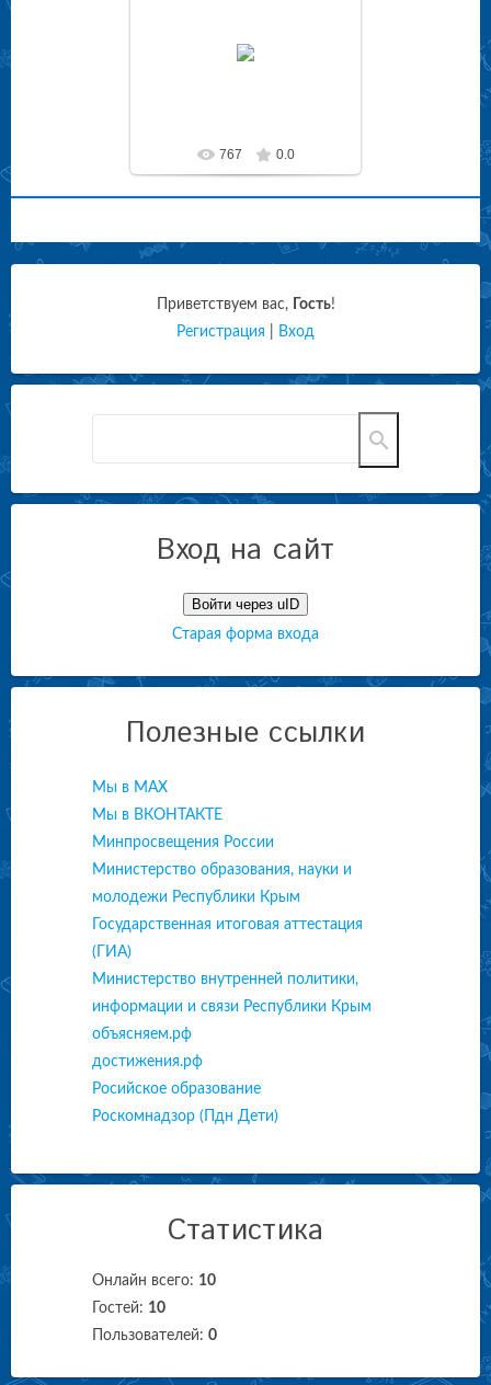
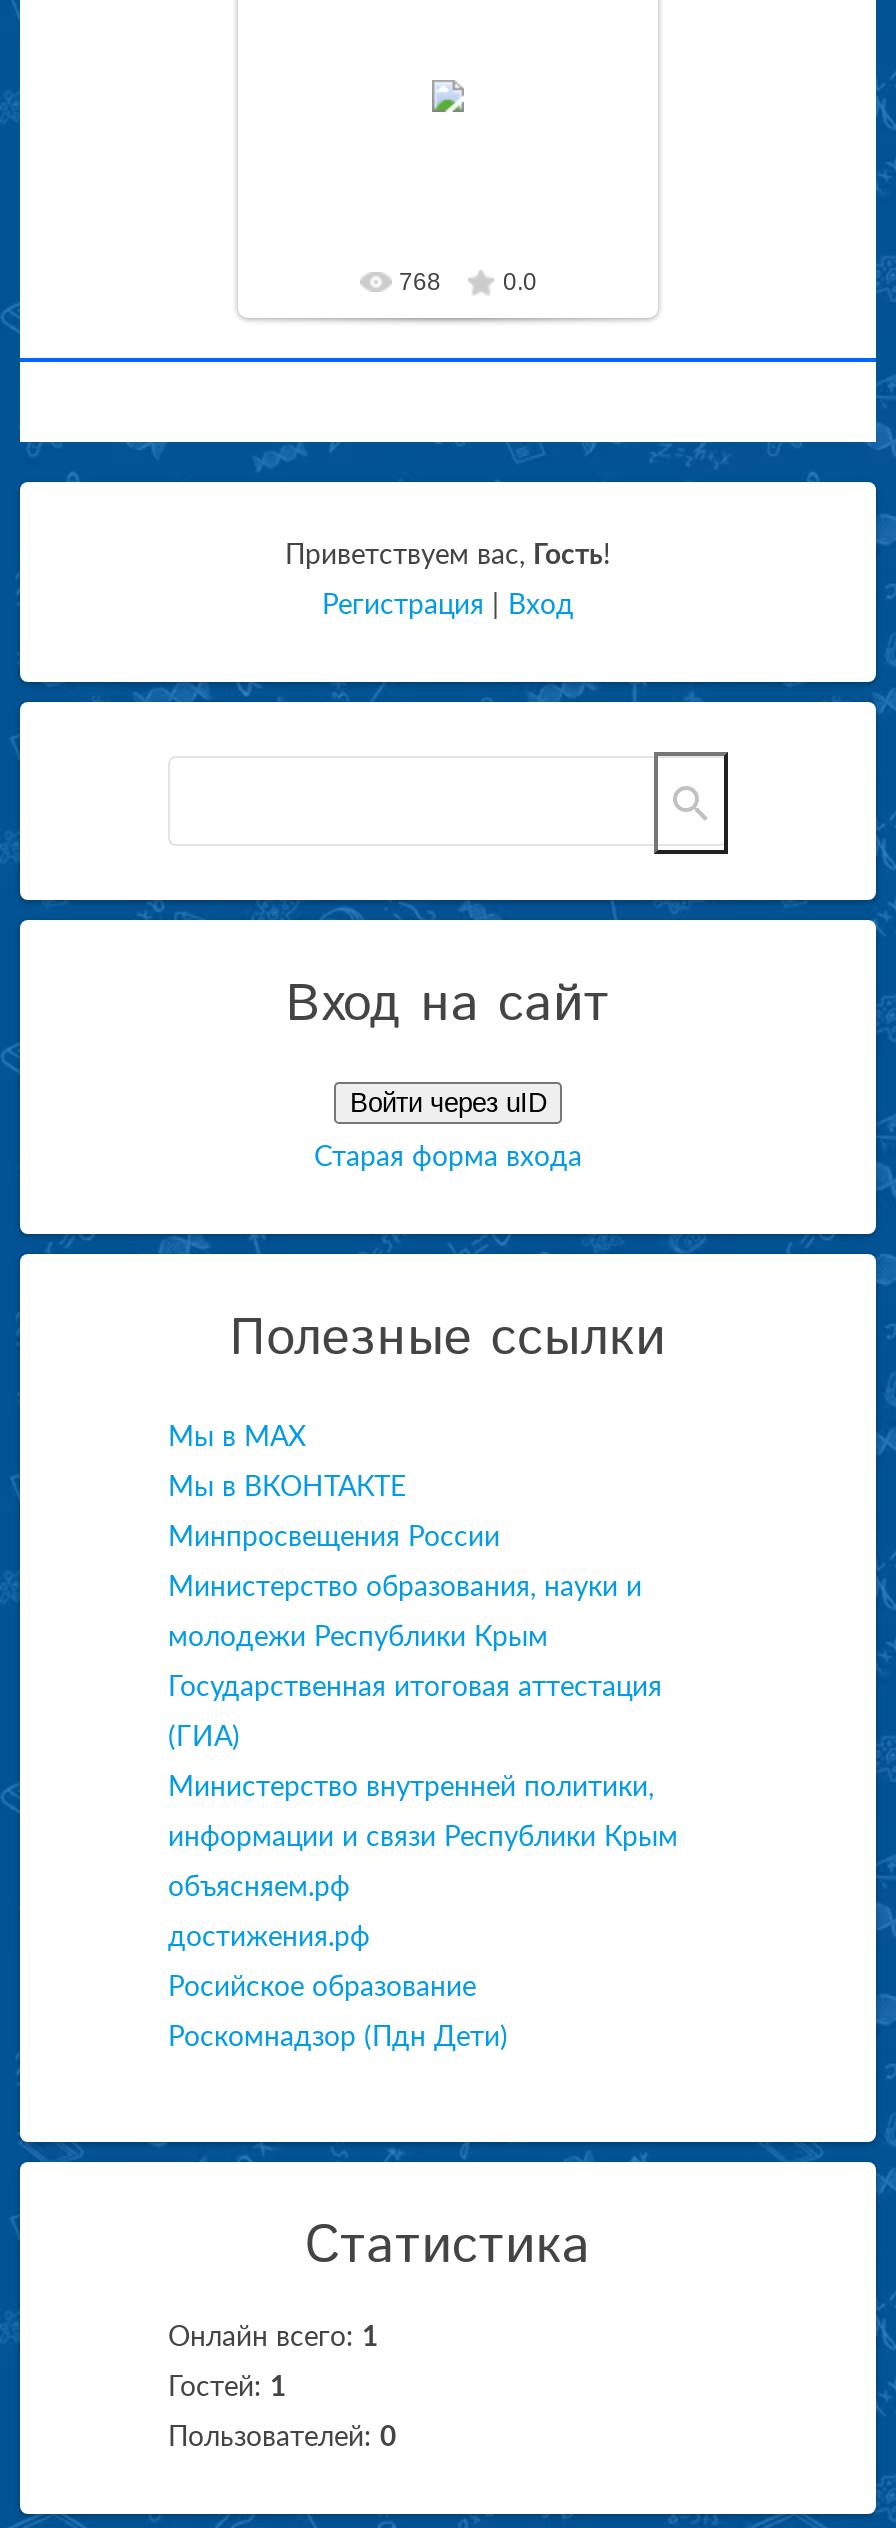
[219,147,242,162] 767 -> [399,268,441,296] 768
[92,1273,216,1289] Онлайн всего: 10 -> [168,2324,378,2352] Онлайн всего: 1
[92,1301,165,1316] Гостей: 10 -> [168,2374,286,2402] Гостей: 1

